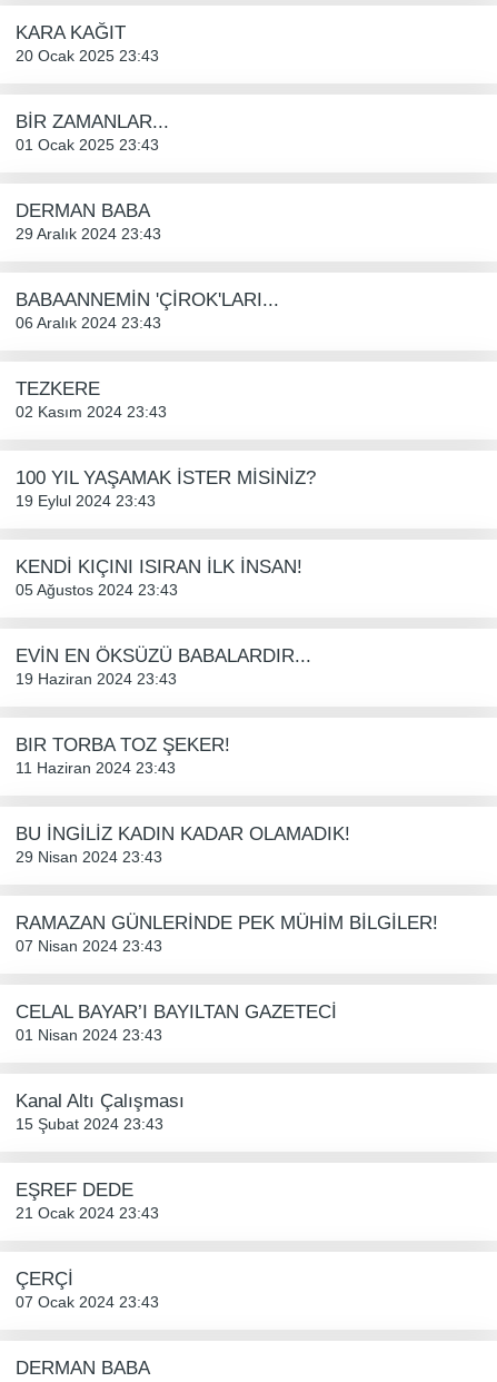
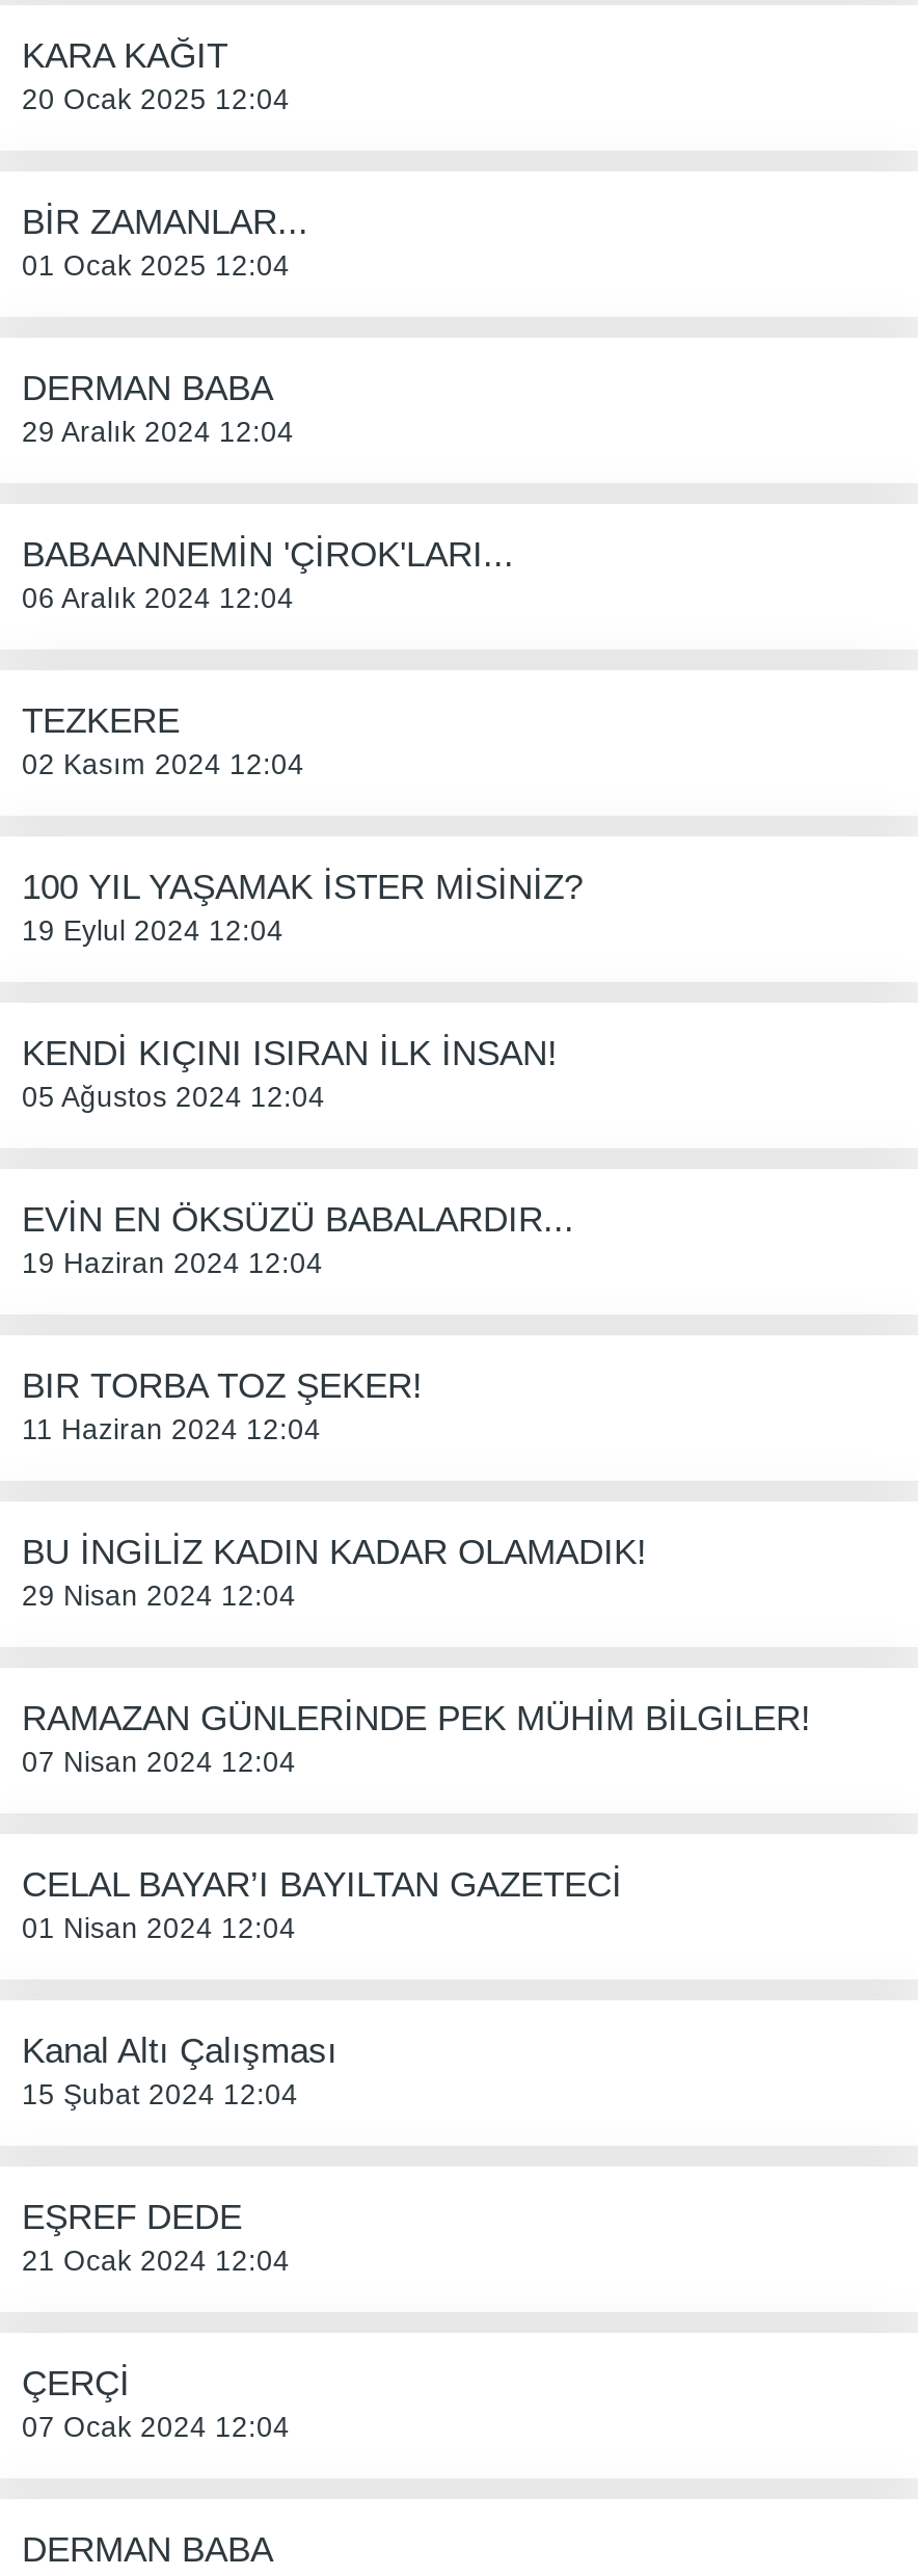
[16,48,159,65] 20 Ocak 2025 23:43 -> [22,85,290,116] 20 Ocak 2025 12:04
[16,137,159,154] 01 Ocak 2025 23:43 -> [22,251,290,282] 01 Ocak 2025 12:04
[16,226,161,243] 29 Aralık 2024 23:43 -> [22,417,294,448] 29 Aralık 2024 12:04
[16,315,161,332] 06 Aralık 2024 23:43 -> [22,584,294,615] 06 Aralık 2024 12:04
[16,404,167,421] 02 Kasım 2024 23:43 -> [22,750,304,781] 02 Kasım 2024 12:04
[16,493,156,510] 19 Eylul 2024 23:43 -> [22,916,283,947] 19 Eylul 2024 12:04
[16,582,178,599] 05 Ağustos 2024 23:43 -> [22,1082,325,1114] 05 Ağustos 2024 12:04
[16,671,177,688] 19 Haziran 2024 23:43 -> [22,1249,323,1280] 19 Haziran 2024 12:04
[16,760,176,777] 11 Haziran 2024 23:43 -> [22,1415,321,1446] 11 Haziran 2024 12:04
[16,849,162,866] 29 Nisan 2024 23:43 -> [22,1581,296,1612] 29 Nisan 2024 12:04
[16,938,162,955] 07 Nisan 2024 23:43 -> [22,1747,296,1779] 07 Nisan 2024 12:04
[16,1027,162,1044] 01 Nisan 2024 23:43 -> [22,1914,296,1945] 01 Nisan 2024 12:04
[16,1116,163,1133] 15 Şubat 2024 23:43 -> [22,2080,298,2111] 15 Şubat 2024 12:04
[16,1205,159,1222] 21 Ocak 2024 23:43 -> [22,2246,290,2277] 21 Ocak 2024 12:04
[16,1294,159,1311] 07 Ocak 2024 23:43 -> [22,2412,290,2444] 07 Ocak 2024 12:04

